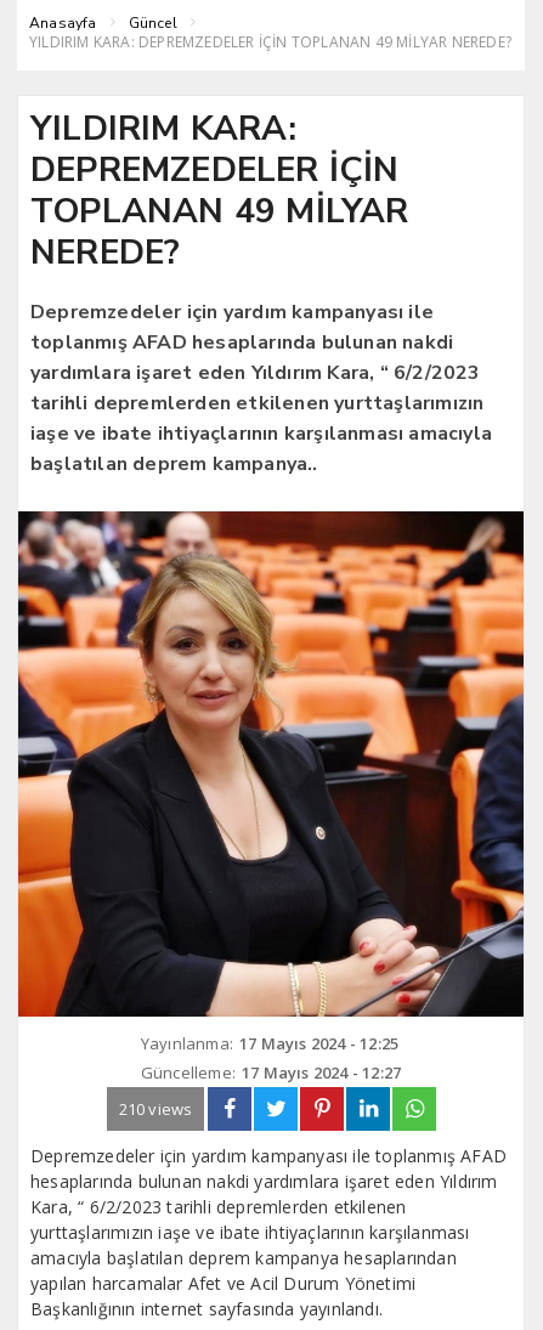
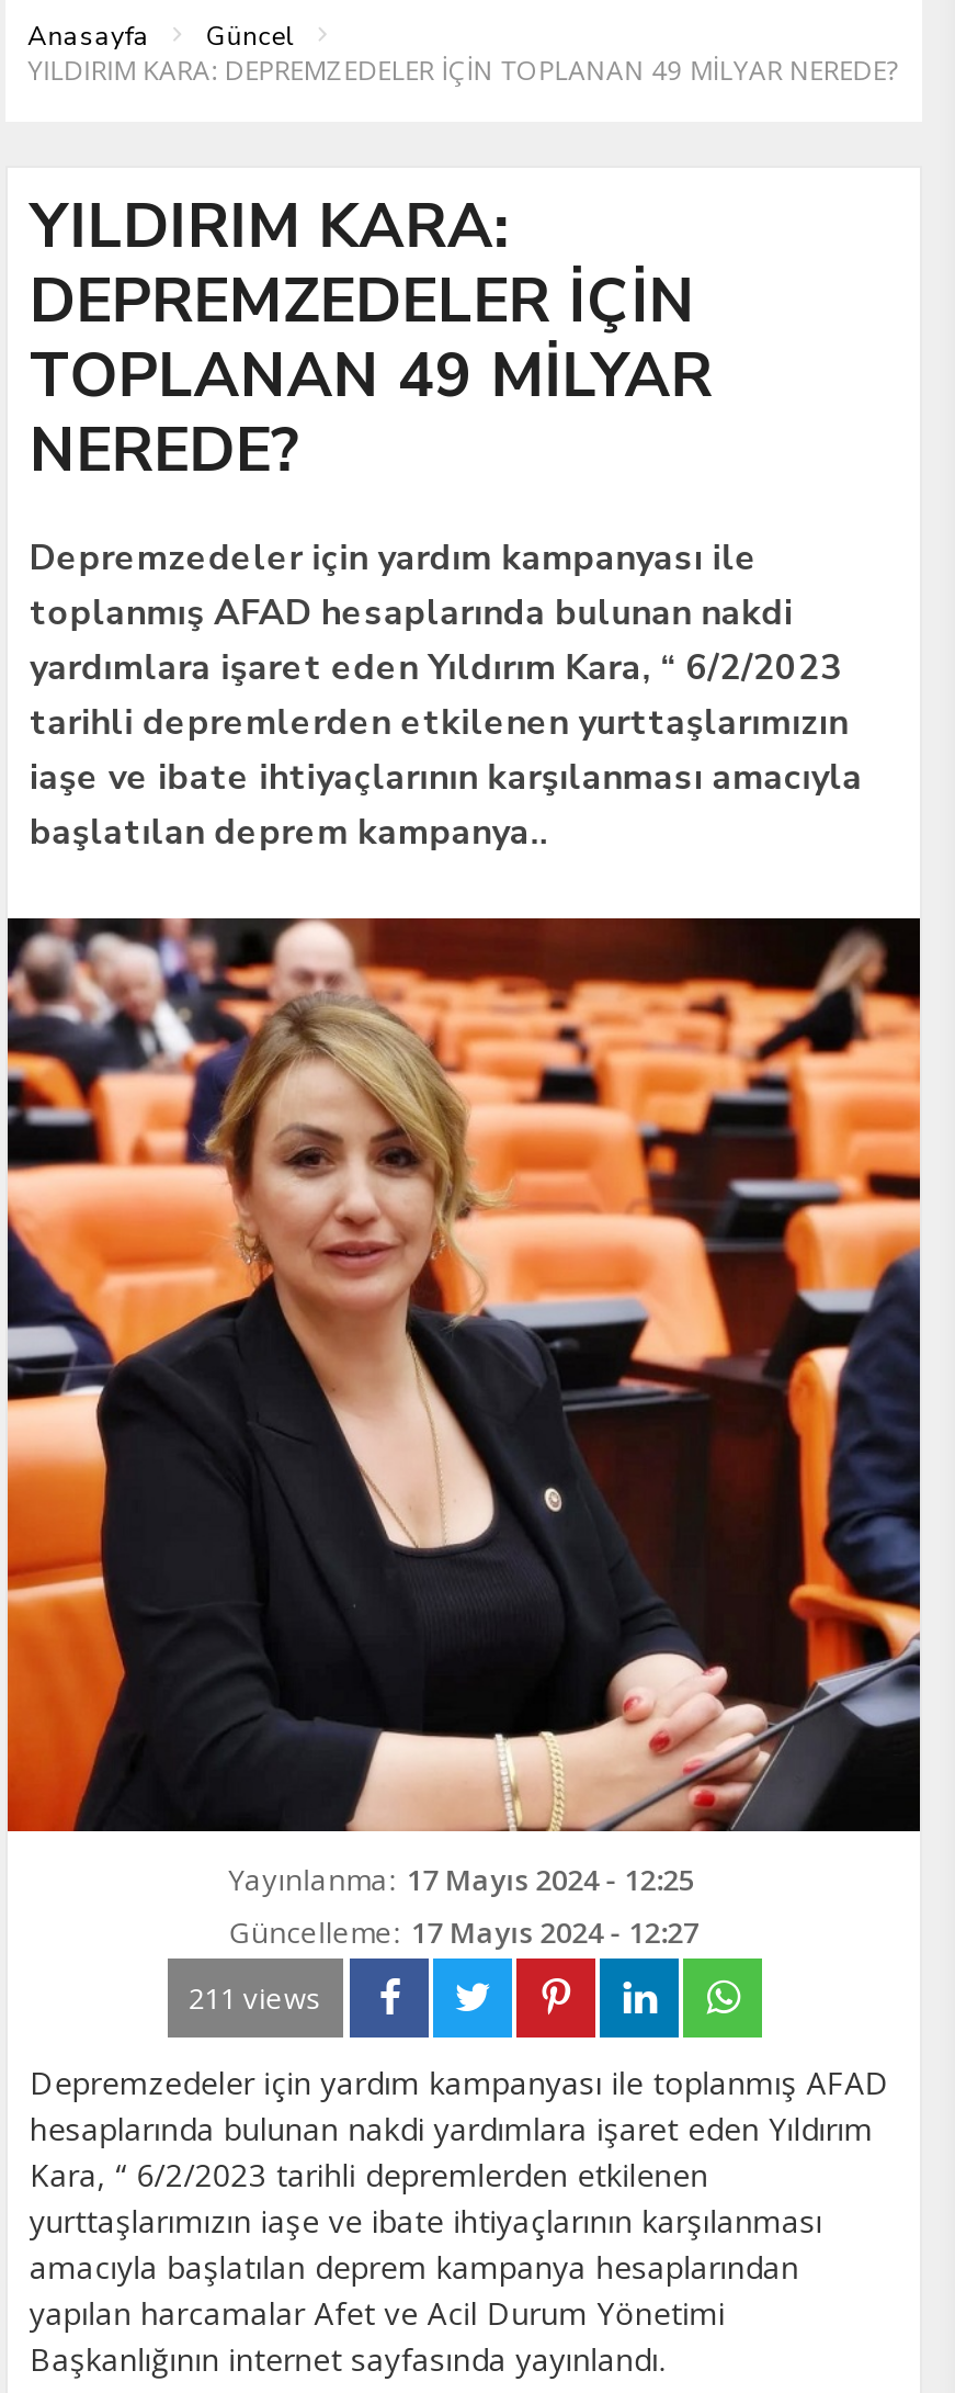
[119,1097,192,1119] 210 views -> [189,1977,322,2017] 211 views

